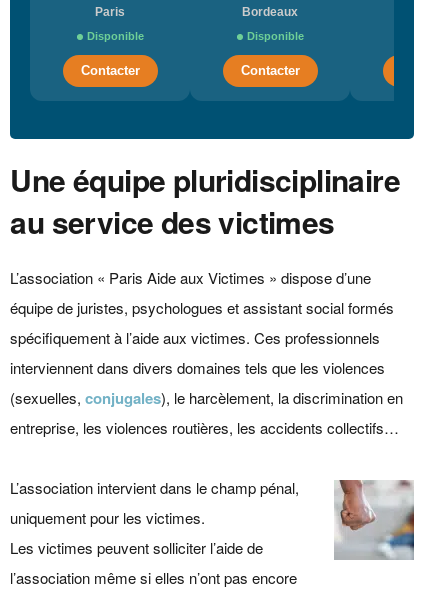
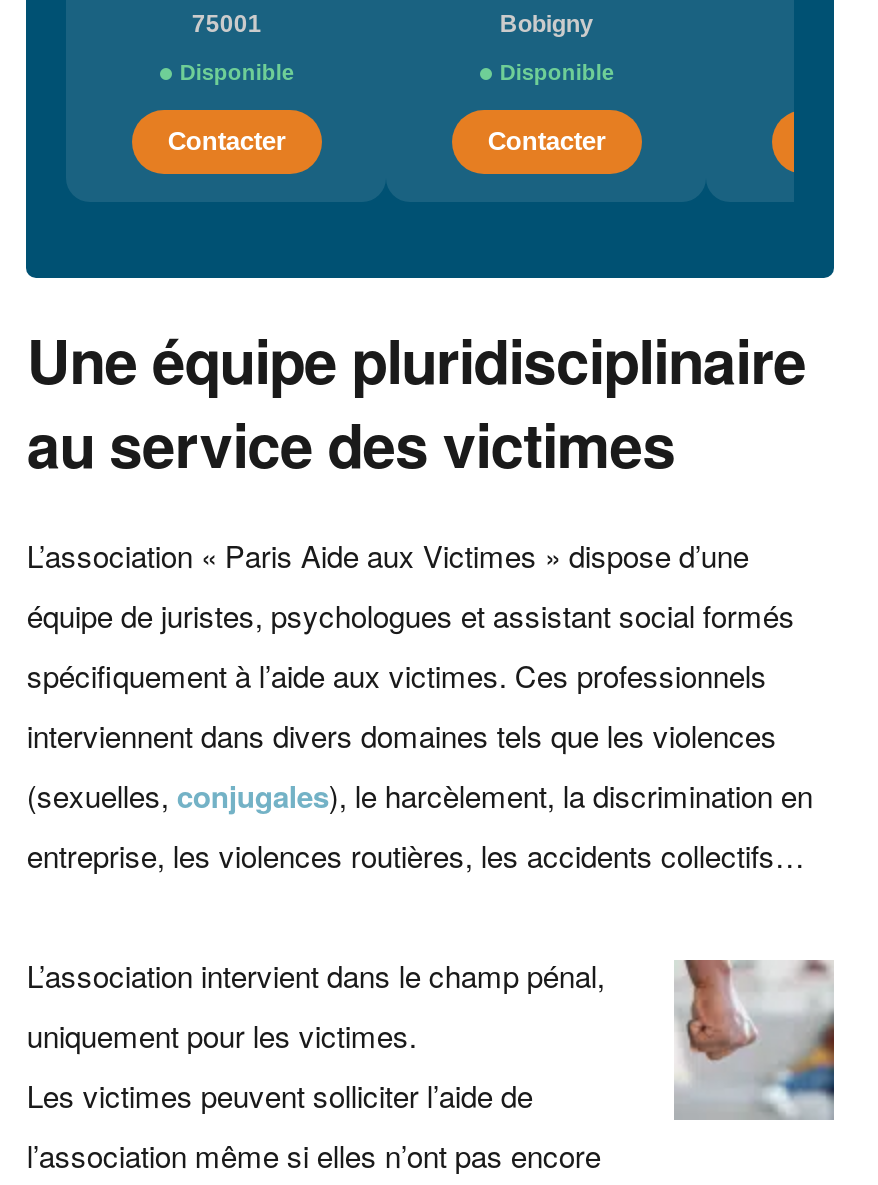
[95,5,125,19] Paris -> [192,9,262,37] 75001
[242,5,298,19] Bordeaux -> [500,9,594,37] Bobigny

